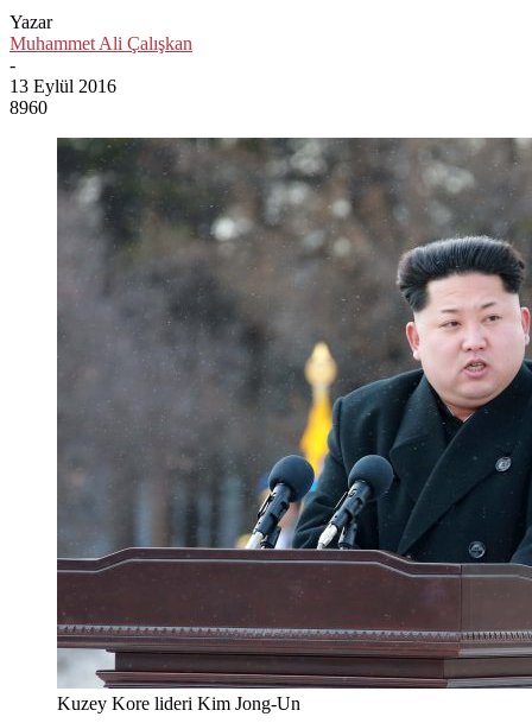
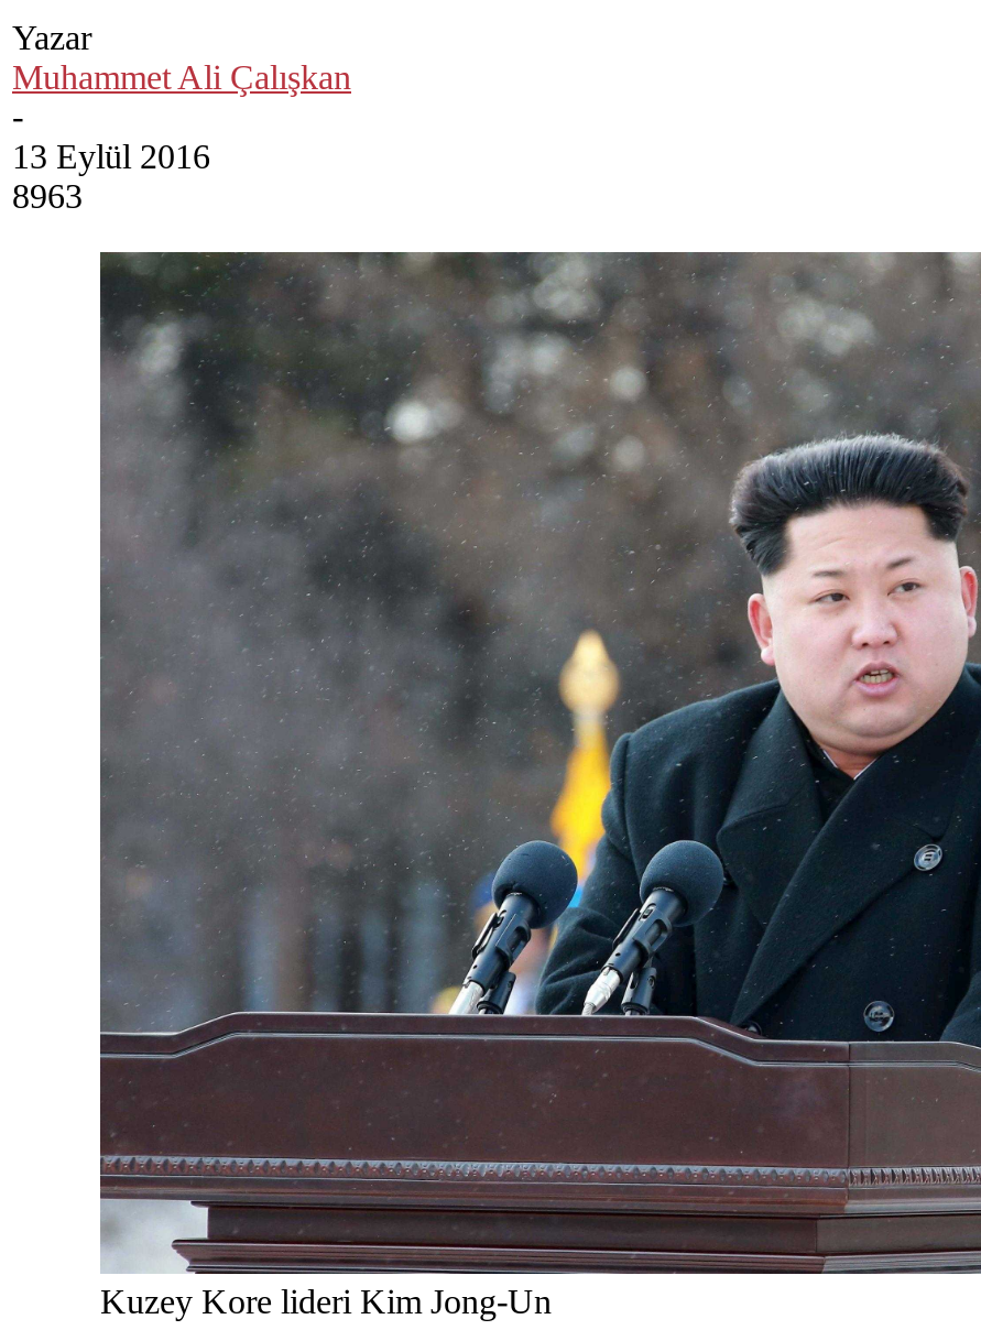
[9,97,47,117] 8960 -> [12,177,83,214] 8963

